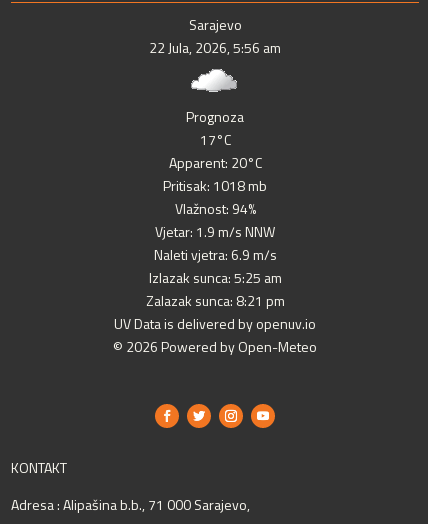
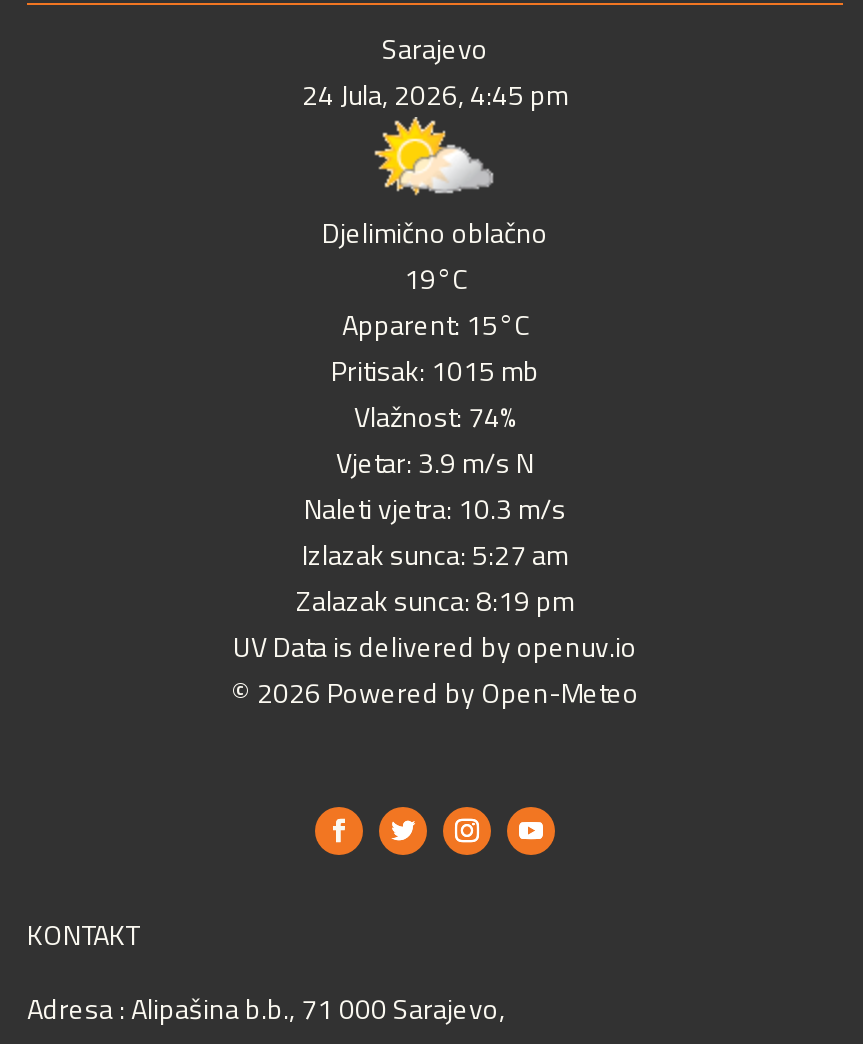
[149,37,281,58] 22 Jula, 2026, 5:56 am -> [302,74,568,116] 24 Jula, 2026, 4:45 pm
[145,66,284,311] [image] | Prognoza | 17°C | Apparent: 20°C | Pritisak: 1018 mb | Vlažnost: 94% | Vjetar: 1.9 m/s NNW | Naleti vjetra: 6.9 m/s | Izlazak sunca: 5:25 am | Zalazak sunca: 8:21 pm -> [296,131,574,622] [image] | Djelimično oblačno | 19°C | Apparent: 15°C | Pritisak: 1015 mb | Vlažnost: 74% | Vjetar: 3.9 m/s N | Naleti vjetra: 10.3 m/s | Izlazak sunca: 5:27 am | Zalazak sunca: 8:19 pm

